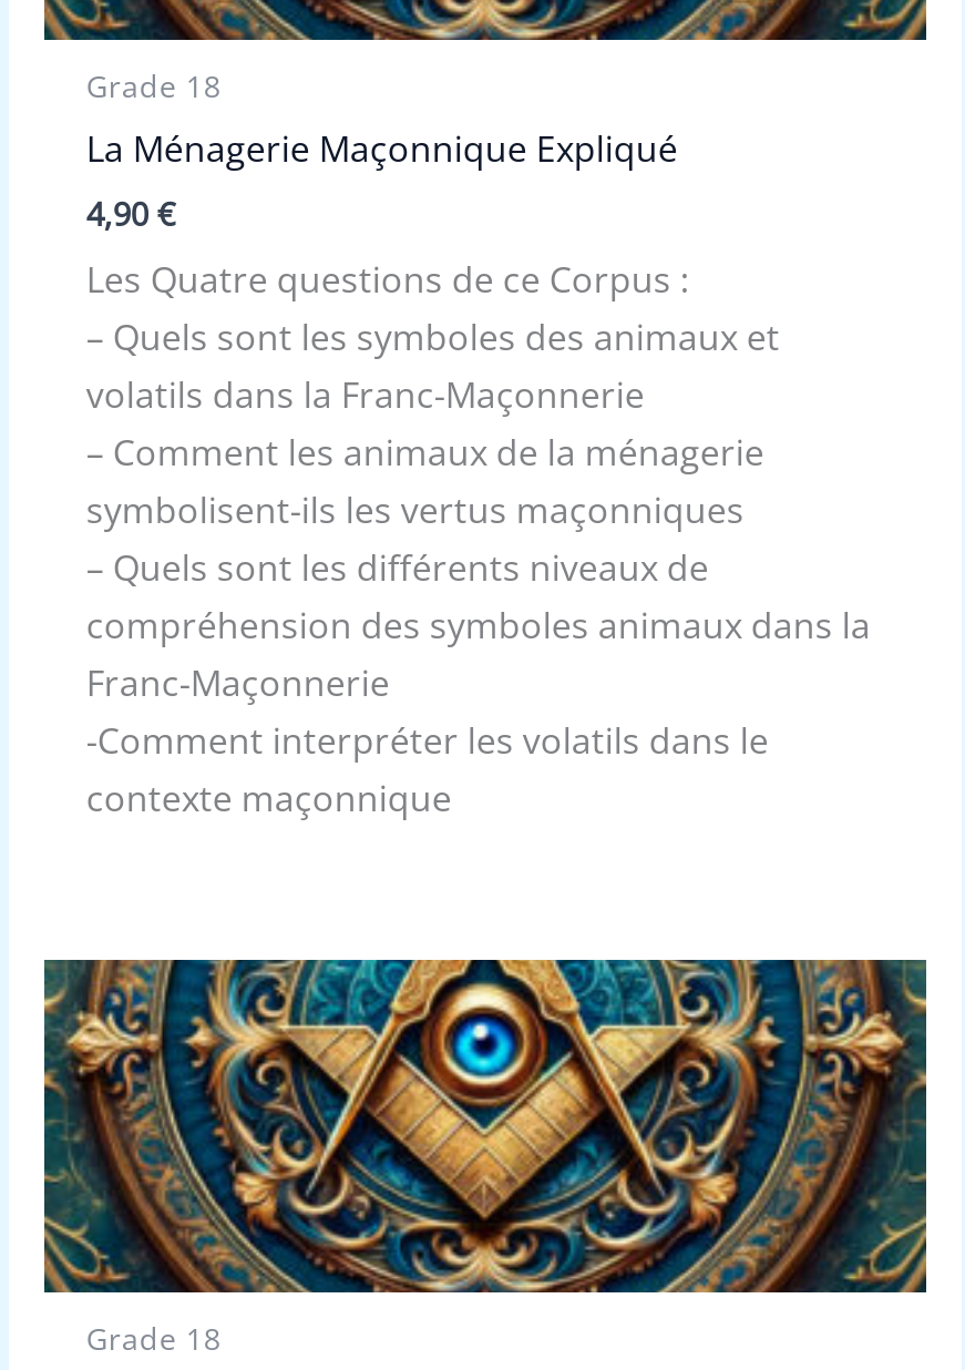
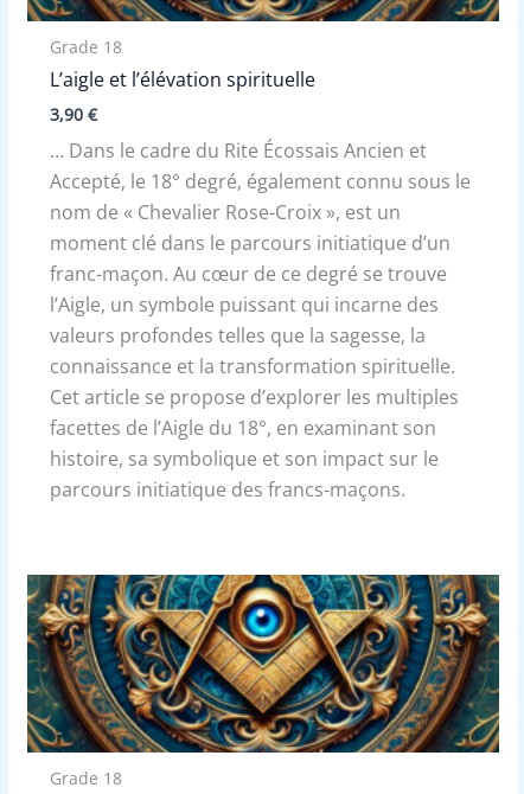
[86,125,870,824] La Ménagerie Maçonnique Expliqué | 4,90 € | Les Quatre questions de ce Corpus : | – Quels sont les symboles des animaux et | volatils dans la Franc-Maçonnerie | – Comment les animaux de la ménagerie | symbolisent-ils les vertus maçonniques | – Quels sont les différents niveaux de | compréhension des symboles animaux dans la | Franc-Maçonnerie | -Comment interpréter les volatils dans le | contexte maçonnique -> [50,67,470,502] L’aigle et l’élévation spirituelle | 3,90 € | … Dans le cadre du Rite Écossais Ancien et | Accepté, le 18° degré, également connu sous le | nom de « Chevalier Rose-Croix », est un | moment clé dans le parcours initiatique d’un | franc-maçon. Au cœur de ce degré se trouve | l’Aigle, un symbole puissant qui incarne des | valeurs profondes telles que la sagesse, la | connaissance et la transformation spirituelle. | Cet article se propose d’explorer les multiples | facettes de l’Aigle du 18°, en examinant son | histoire, sa symbolique et son impact sur le | parcours initiatique des francs-maçons.

